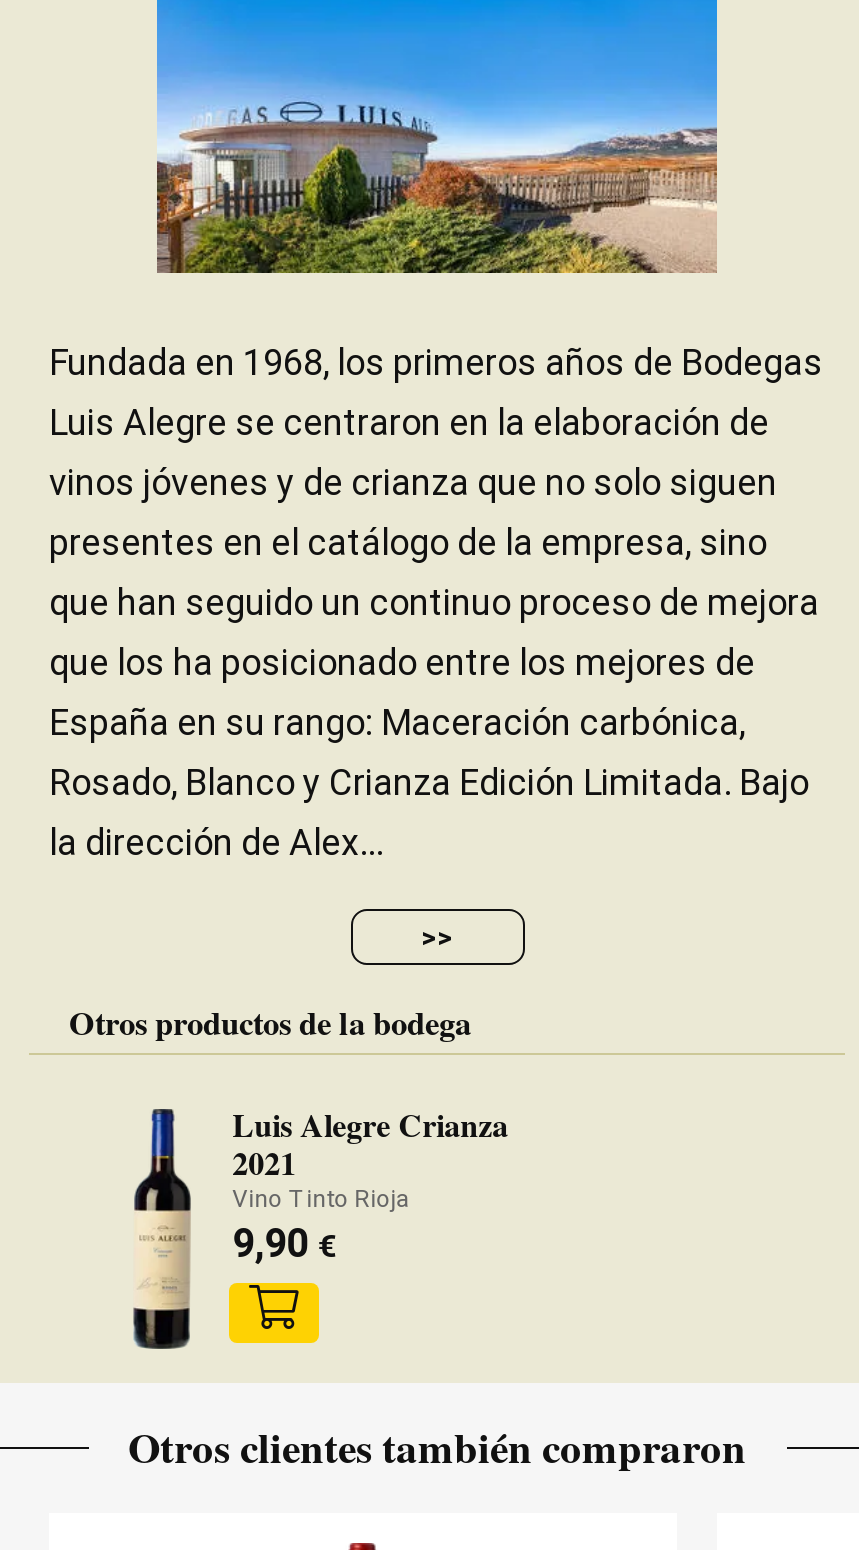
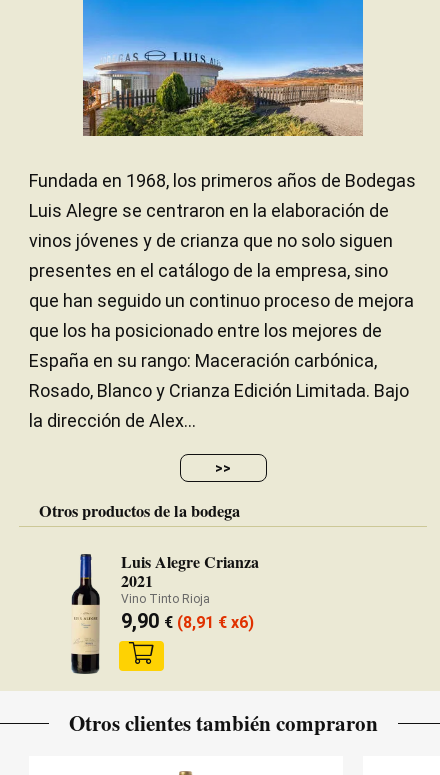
[232,1218,336,1266] 9,90 € -> [121,609,254,633] 9,90 €(8,91 €x6)

